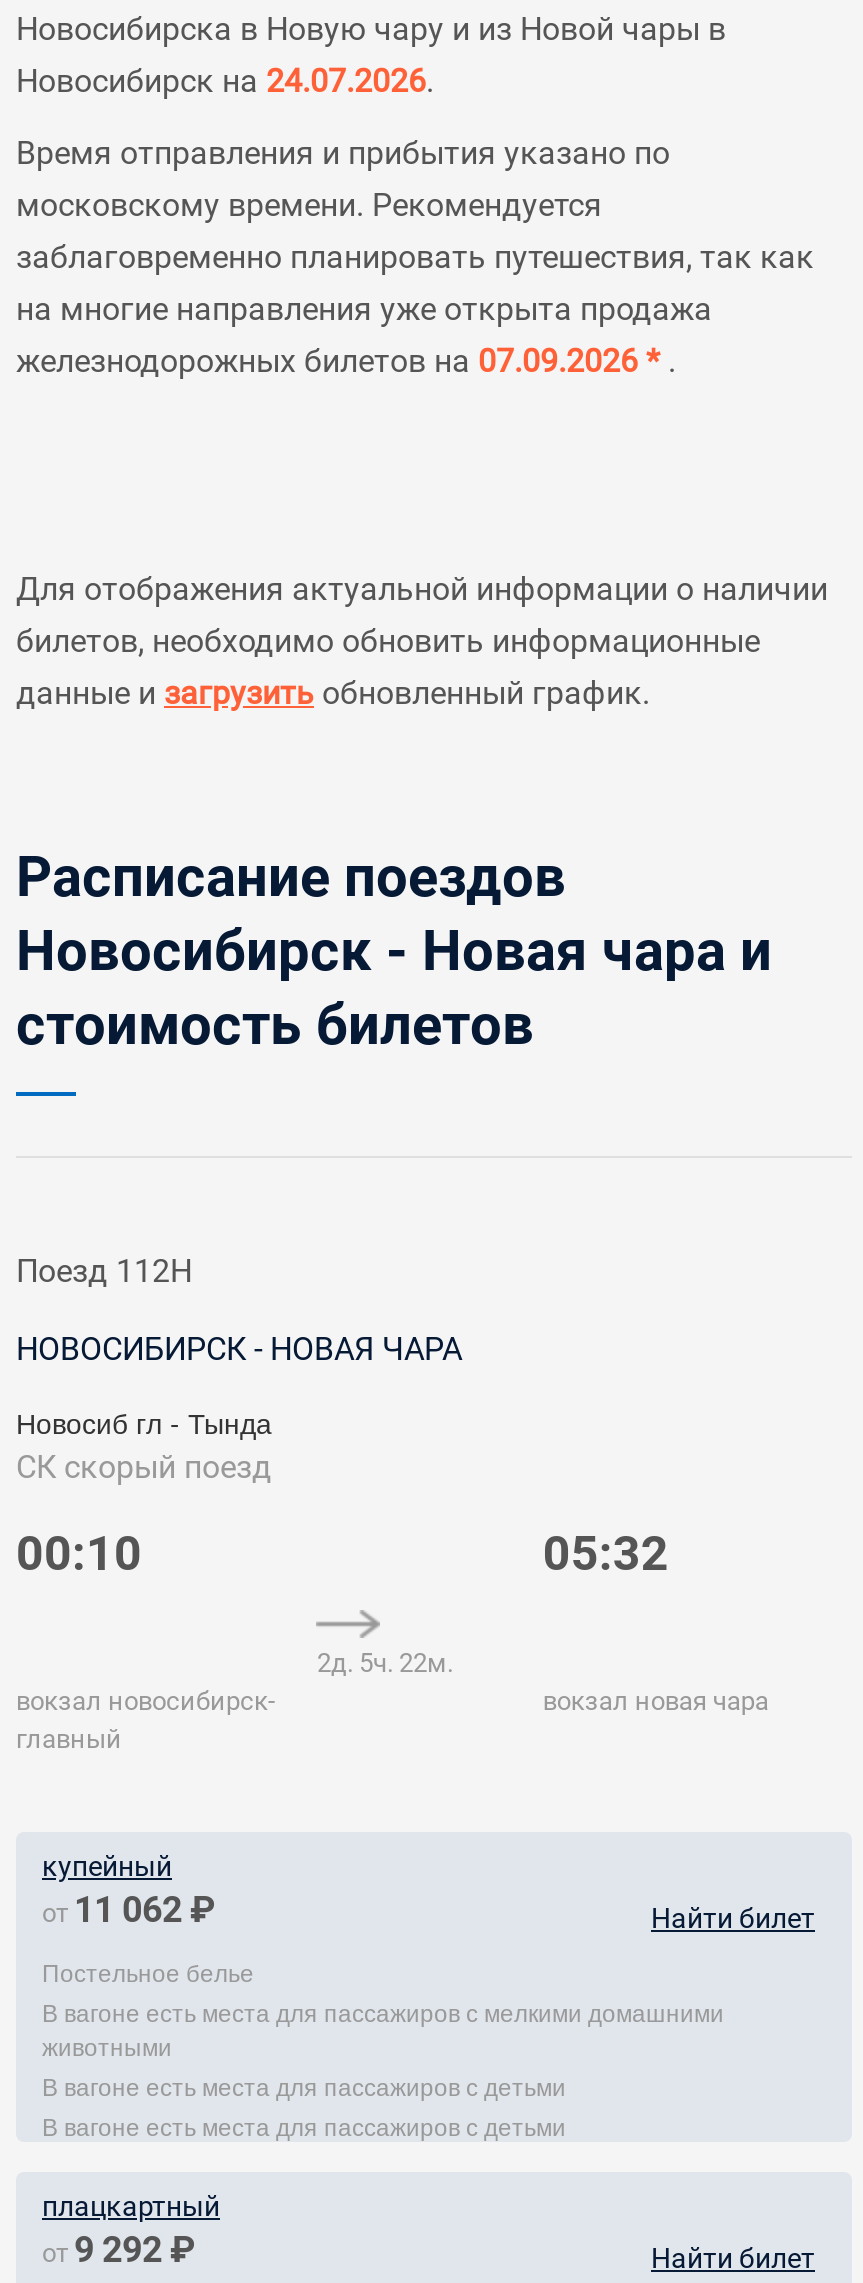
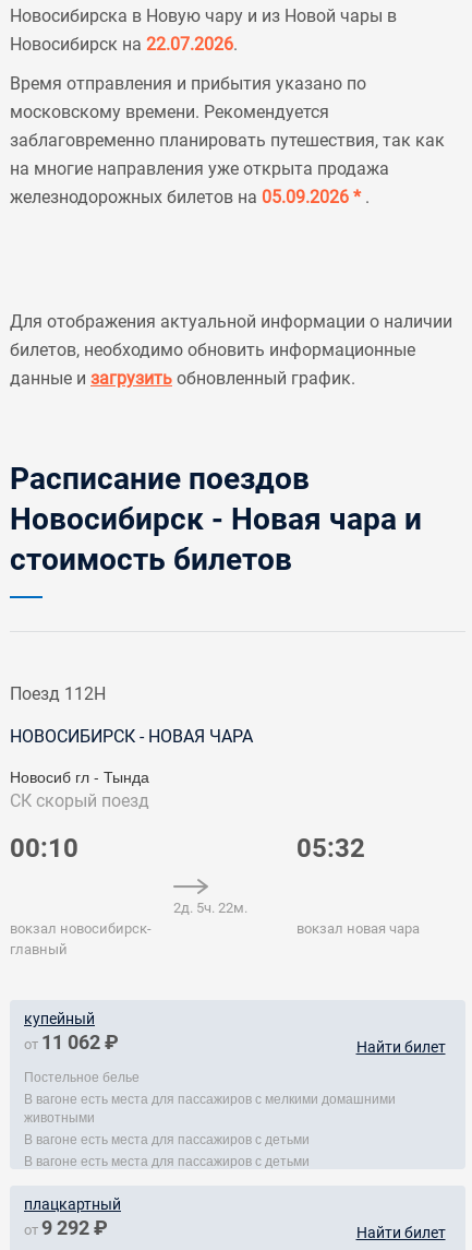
[16,62,434,100] Новосибирск на 24.07.2026. -> [10,34,238,55] Новосибирск на 22.07.2026.
[16,342,676,380] железнодорожных билетов на 07.09.2026 *. -> [10,187,370,207] железнодорожных билетов на 05.09.2026 *.

